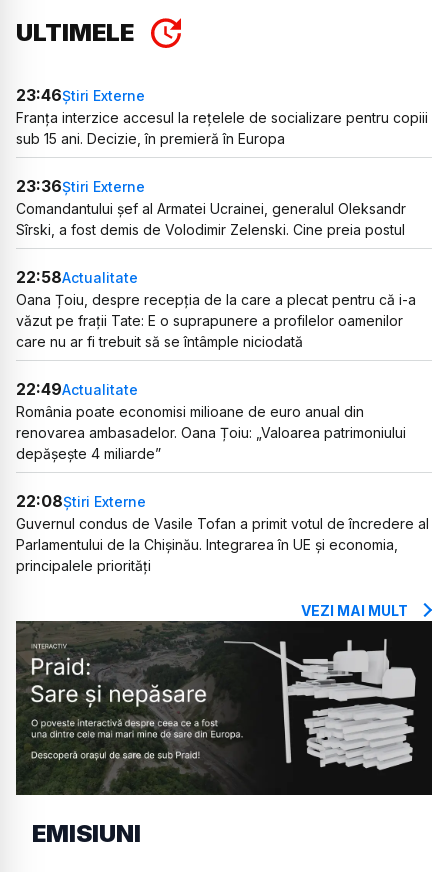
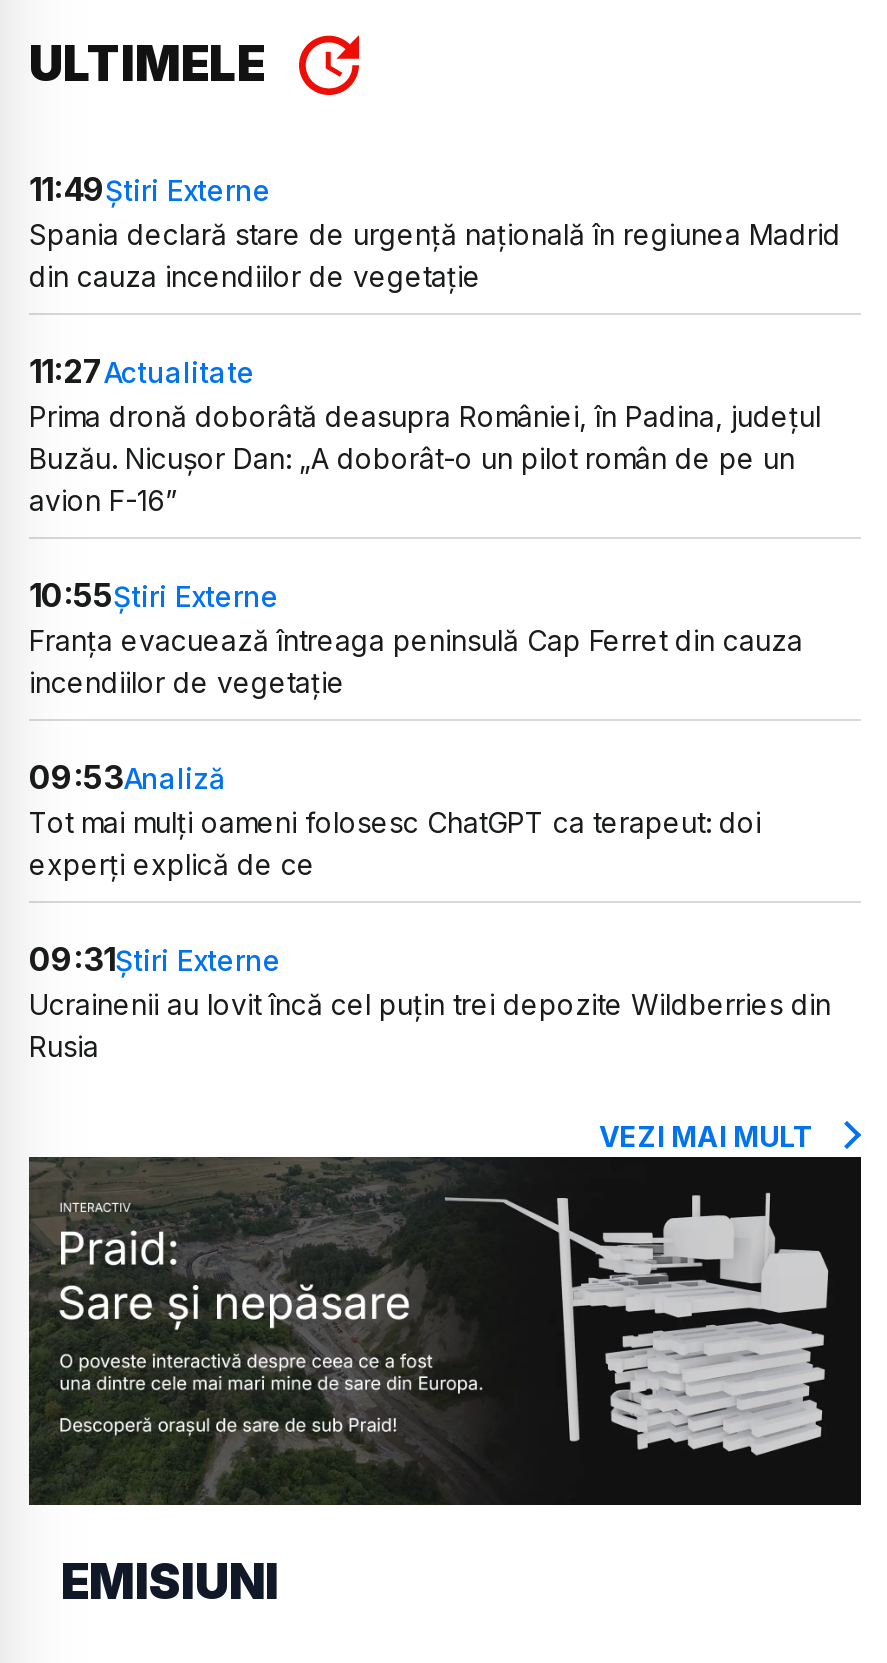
[16,85,428,147] 23:46Știri Externe | Franța interzice accesul la rețelele de socializare pentru copiii | sub 15 ani. Decizie, în premieră în Europa -> [29,169,841,293] 11:49Știri Externe | Spania declară stare de urgență națională în regiunea Madrid | din cauza incendiilor de vegetație
[16,176,406,238] 23:36Știri Externe | Comandantului șef al Armatei Ucrainei, generalul Oleksandr | Sîrski, a fost demis de Volodimir Zelenski. Cine preia postul -> [29,351,821,517] 11:27Actualitate | Prima dronă doborâtă deasupra României, în Padina, județul | Buzău. Nicușor Dan: „A doborât-o un pilot român de pe un | avion F-16”
[16,267,416,350] 22:58Actualitate | Oana Țoiu, despre recepția de la care a plecat pentru că i-a | văzut pe frații Tate: E o suprapunere a profilelor oamenilor | care nu ar fi trebuit să se întâmple niciodată -> [29,575,803,699] 10:55Știri Externe | Franța evacuează întreaga peninsulă Cap Ferret din cauza | incendiilor de vegetație
[16,379,406,462] 22:49Actualitate | România poate economisi milioane de euro anual din | renovarea ambasadelor. Oana Țoiu: „Valoarea patrimoniului | depășește 4 miliarde” -> [29,757,761,881] 09:53Analiză | Tot mai mulți oameni folosesc ChatGPT ca terapeut: doi | experți explică de ce
[16,491,429,574] 22:08Știri Externe | Guvernul condus de Vasile Tofan a primit votul de încredere al | Parlamentului de la Chișinău. Integrarea în UE și economia, | principalele priorități -> [29,939,831,1063] 09:31Știri Externe | Ucrainenii au lovit încă cel puțin trei depozite Wildberries din | Rusia

